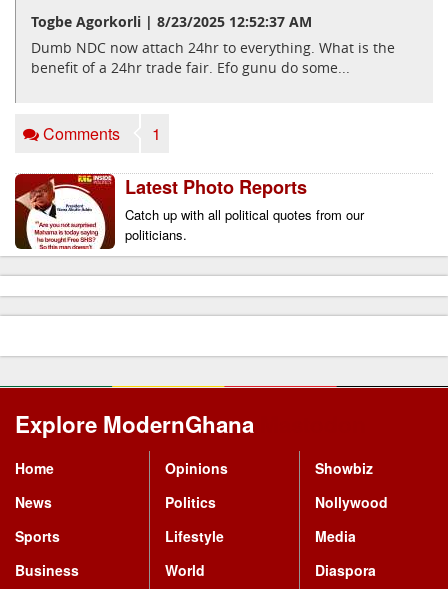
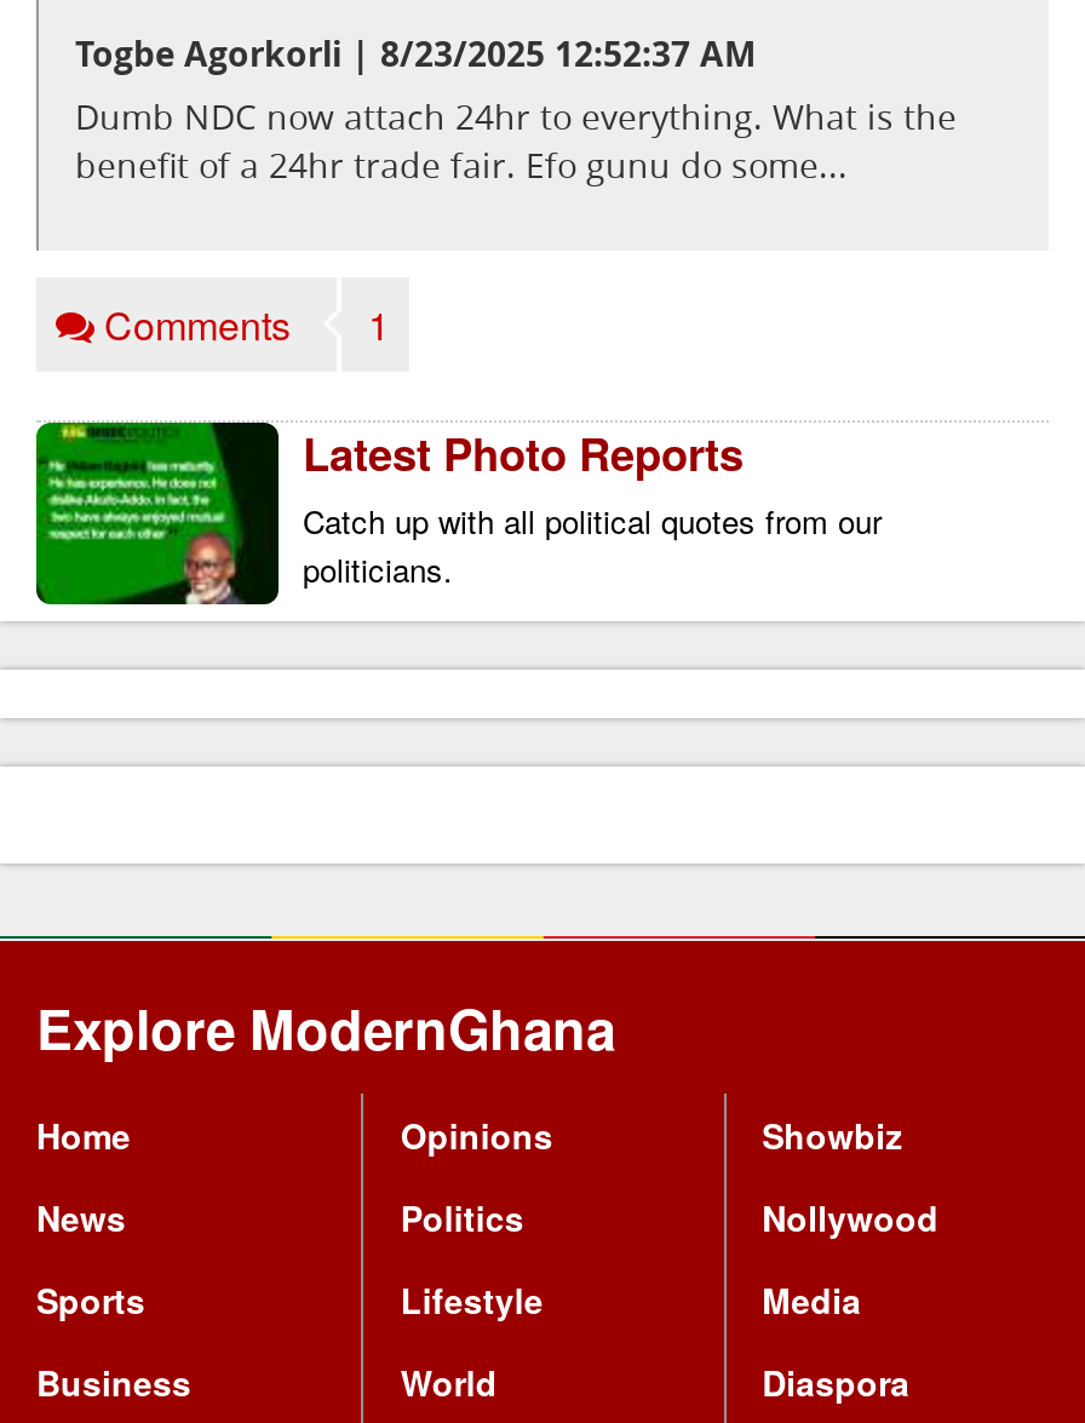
[14,173,116,250] [image] -> [34,420,281,607] [image]

